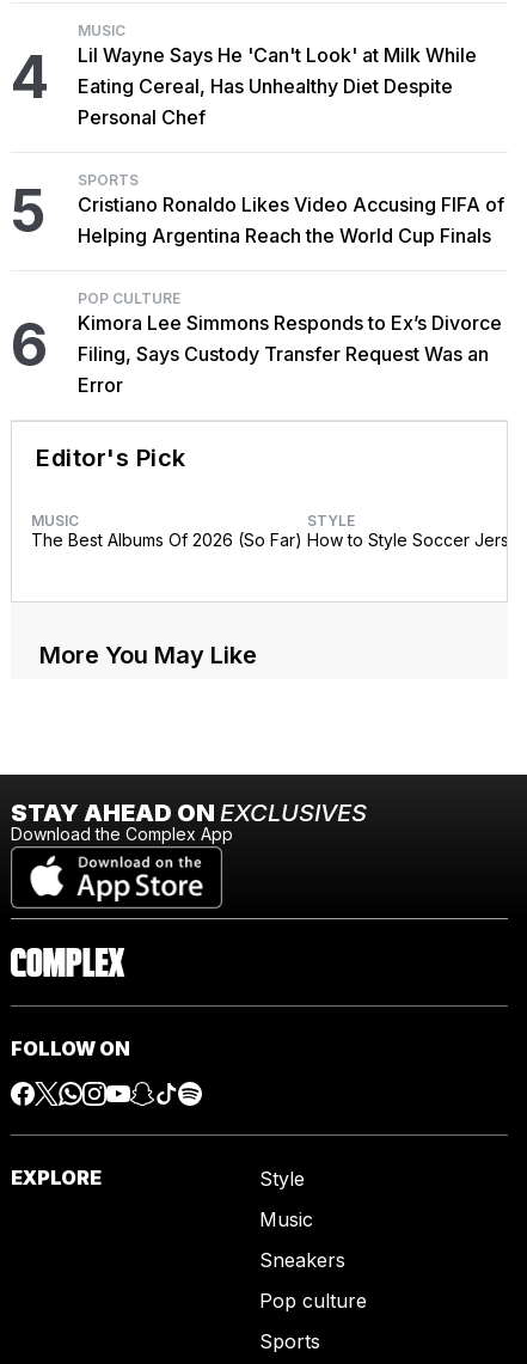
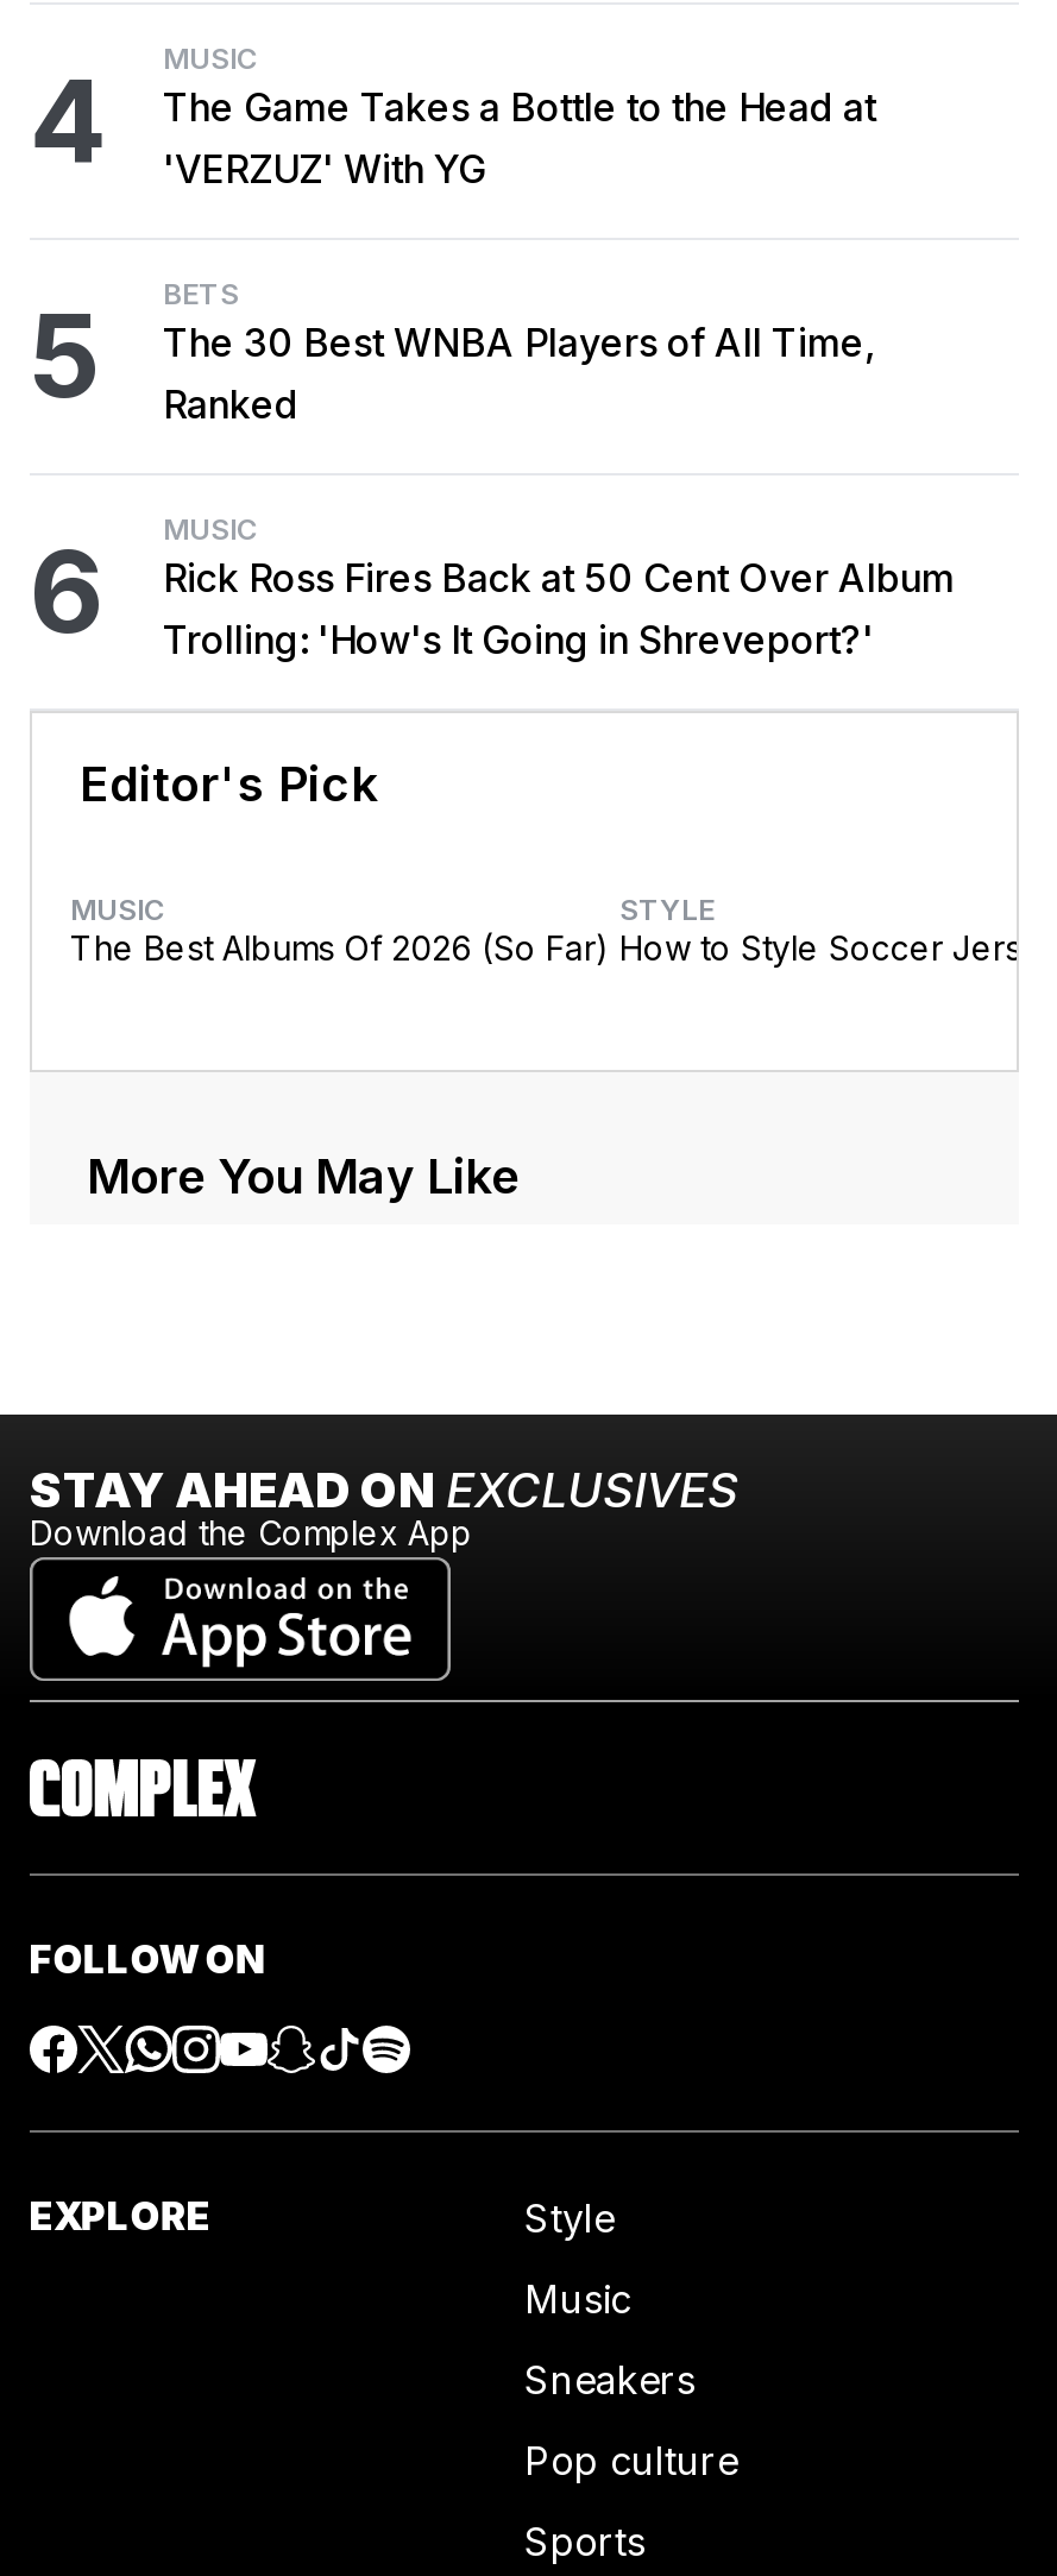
[78,43,477,129] Lil Wayne Says He 'Can't Look' at Milk While | Eating Cereal, Has Unhealthy Diet Despite | Personal Chef -> [163,82,876,192] The Game Takes a Bottle to the Head at | 'VERZUZ' With YG
[78,170,504,247] SPORTS | Cristiano Ronaldo Likes Video Accusing FIFA of | Helping Argentina Reach the World Cup Finals -> [163,275,876,427] BETS | The 30 Best WNBA Players of All Time, | Ranked
[78,289,502,396] POP CULTURE | Kimora Lee Simmons Responds to Ex’s Divorce | Filing, Says Custody Transfer Request Was an | Error -> [163,510,955,662] MUSIC | Rick Ross Fires Back at 50 Cent Over Album | Trolling: 'How's It Going in Shreveport?'

